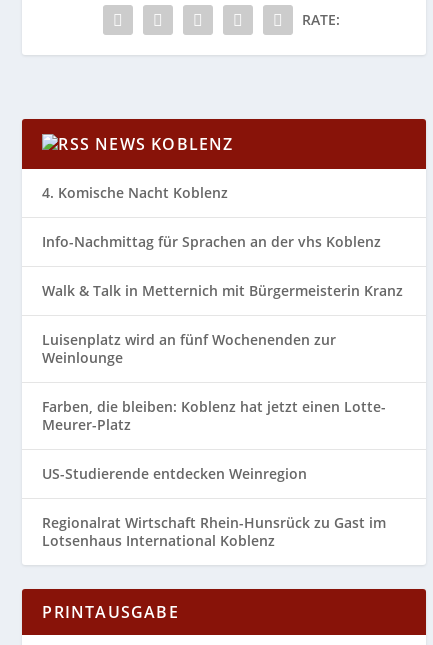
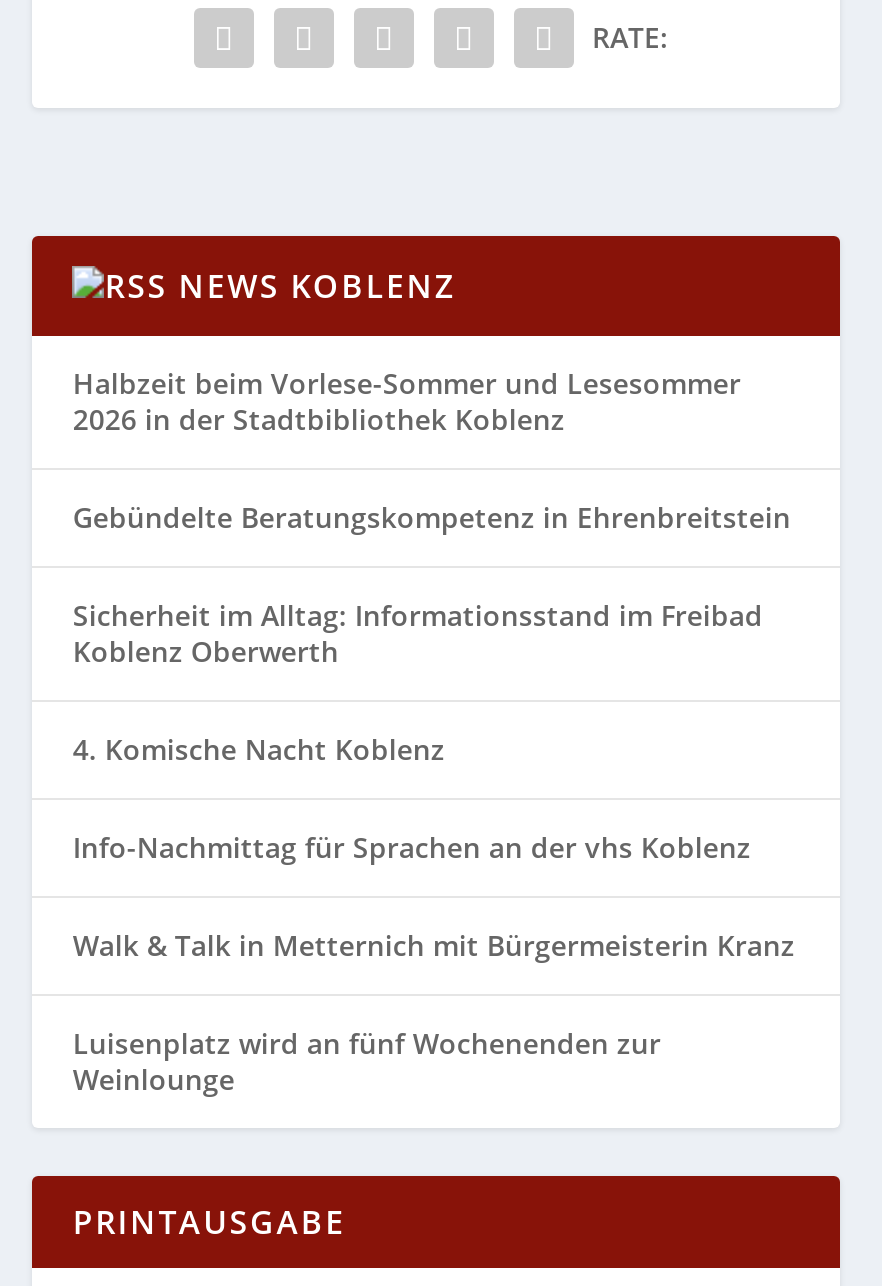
none -> [73,363,791,669] Halbzeit beim Vorlese-Sommer und Lesesommer | 2026 in der Stadtbibliothek Koblenz | Gebündelte Beratungskompetenz in Ehrenbreitstein | Sicherheit im Alltag: Informationsstand im Freibad | Koblenz Oberwerth
moved [42,183,403,367] -> [73,729,795,1097]: 4. Komische Nacht Koblenz | Info-Nachmittag für Sprachen an der vhs Koblenz | Walk & Talk in Metternich mit Bürgermeisterin Kranz | Luisenplatz wird an fünf Wochenenden zur | Weinlounge
[42,397,386,550] Farben, die bleiben: Koblenz hat jetzt einen Lotte- | Meurer-Platz | US-Studierende entdecken Weinregion | Regionalrat Wirtschaft Rhein-Hunsrück zu Gast im | Lotsenhaus International Koblenz -> none

